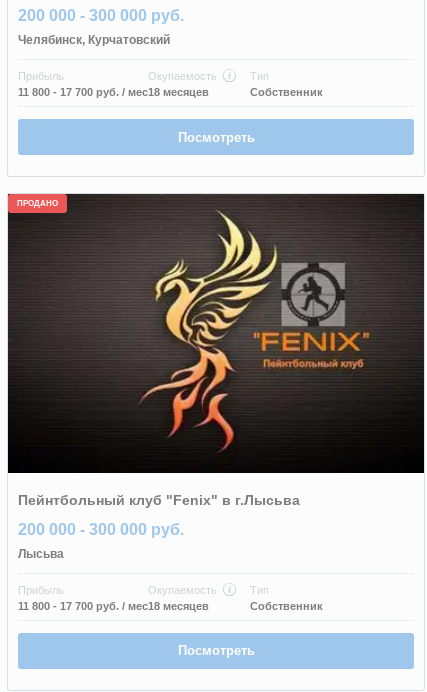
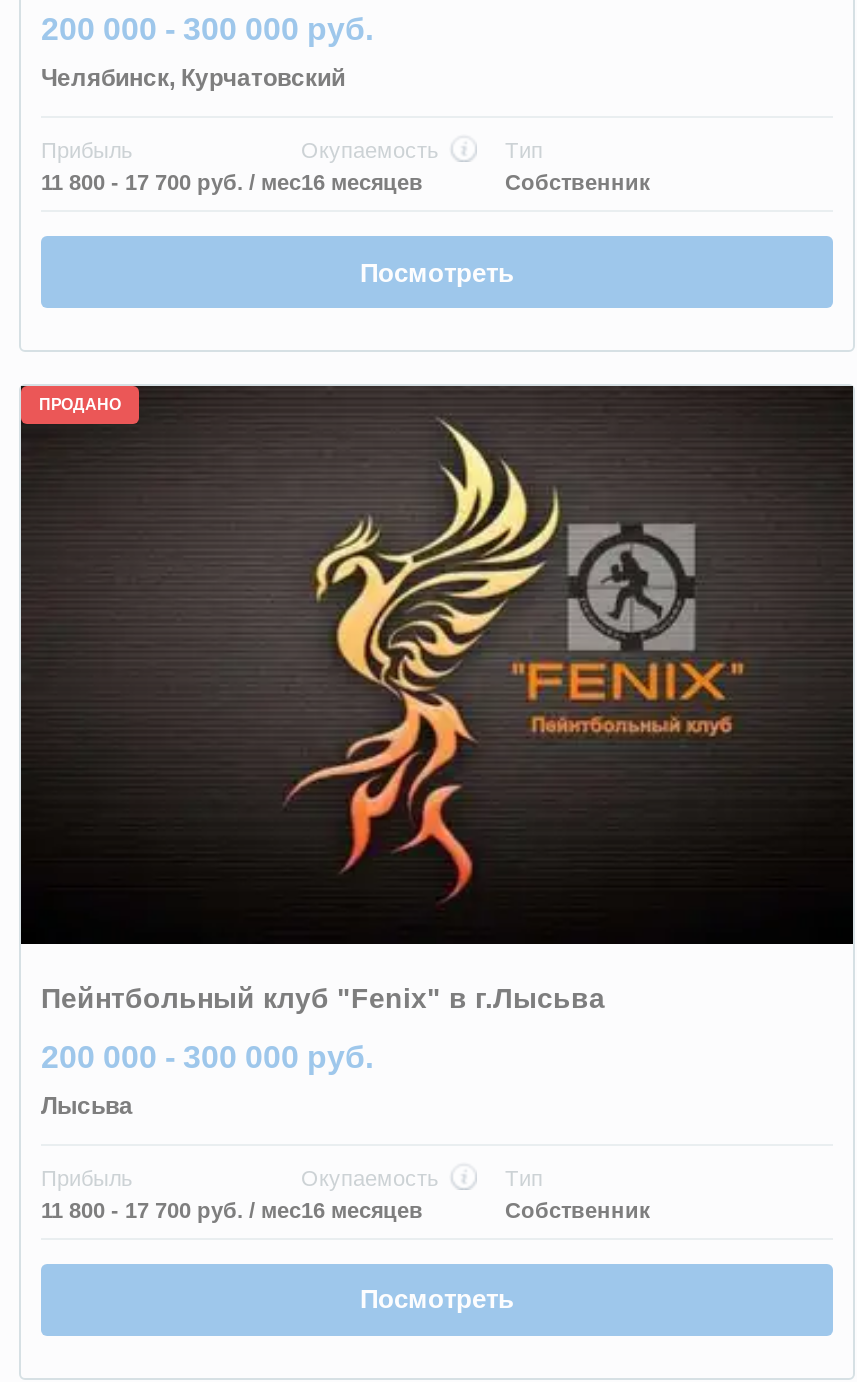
[18,86,209,98] 11 800 - 17 700 руб. / мес 18 месяцев -> [41,171,423,195] 11 800 - 17 700 руб. / мес 16 месяцев
[18,600,209,612] 11 800 - 17 700 руб. / мес 18 месяцев -> [41,1198,423,1222] 11 800 - 17 700 руб. / мес 16 месяцев

